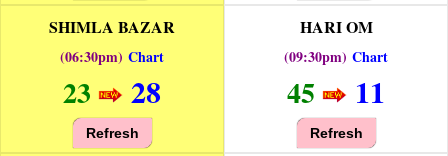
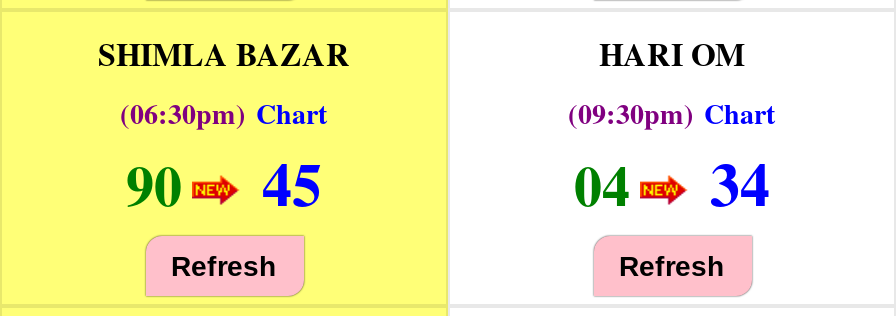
[63,72,91,113] 23 -> [126,144,182,226] 90
[131,69,161,113] 28 -> [262,138,322,226] 45
[287,72,315,113] 45 -> [574,144,630,226] 04
[355,69,385,113] 11 -> [710,138,770,226] 34

